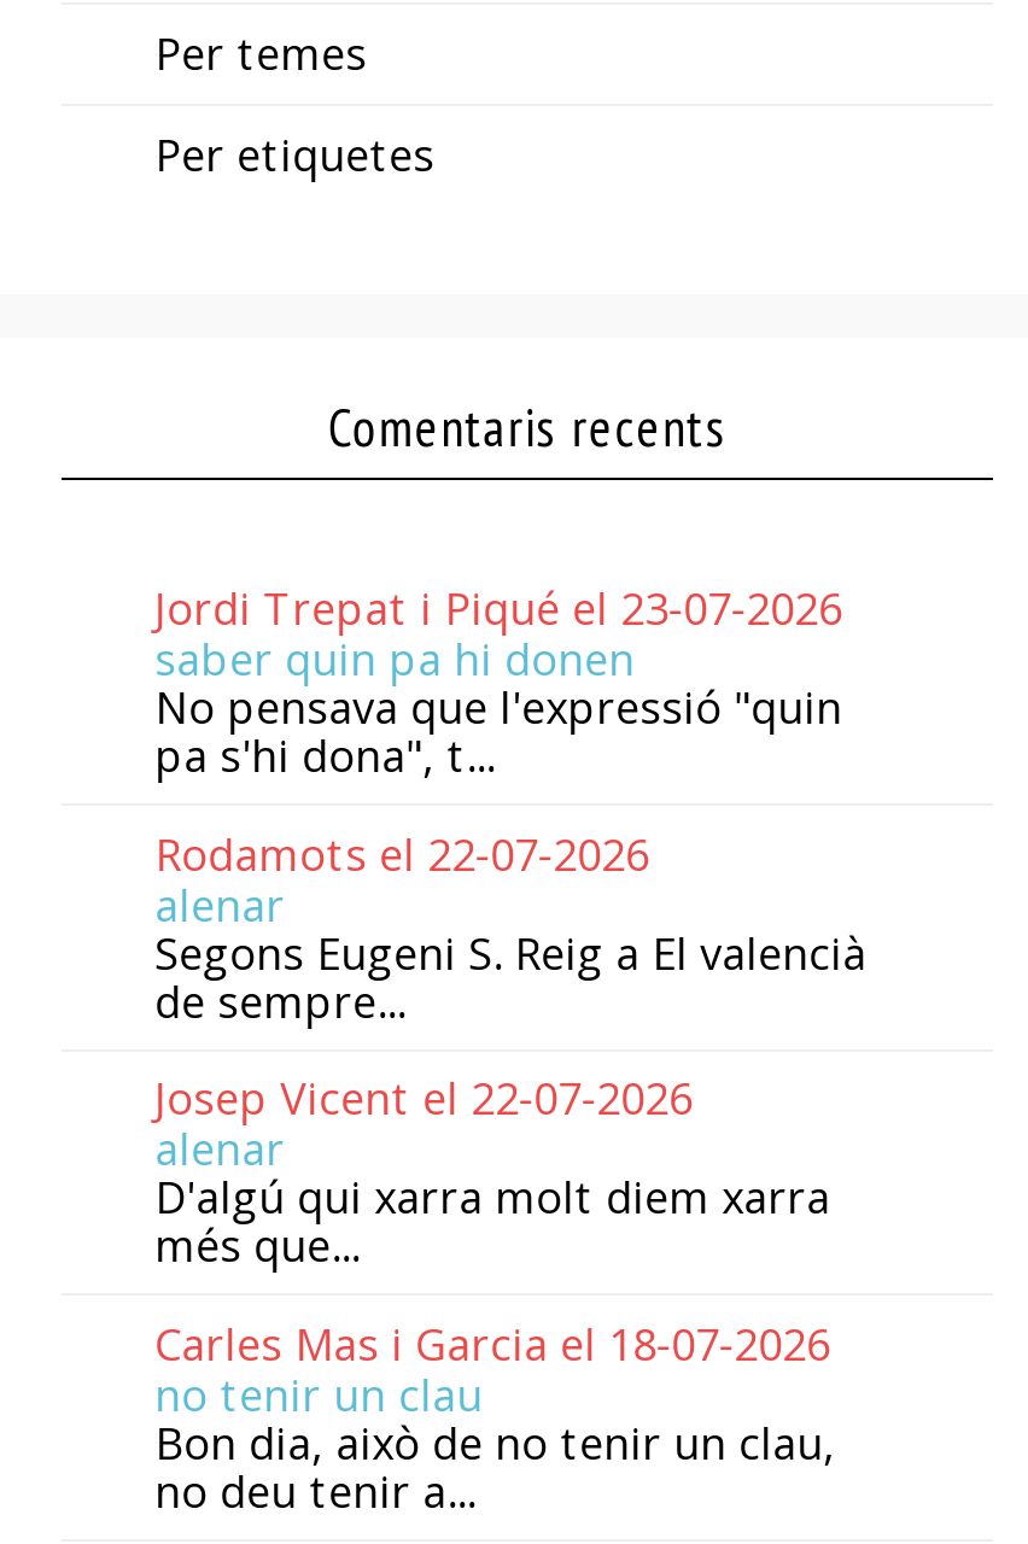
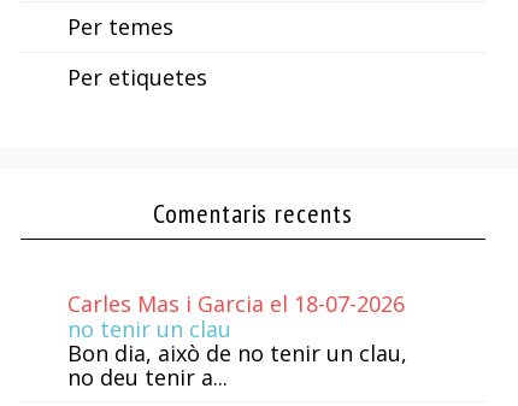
[155,579,867,1275] Jordi Trepat i Piqué el 23-07-2026 | saber quin pa hi donen | No pensava que l'expressió "quin | pa s'hi dona", t... | Rodamots el 22-07-2026 | alenar | Segons Eugeni S. Reig a El valencià | de sempre... | Josep Vicent el 22-07-2026 | alenar | D'algú qui xarra molt diem xarra | més que... -> none

